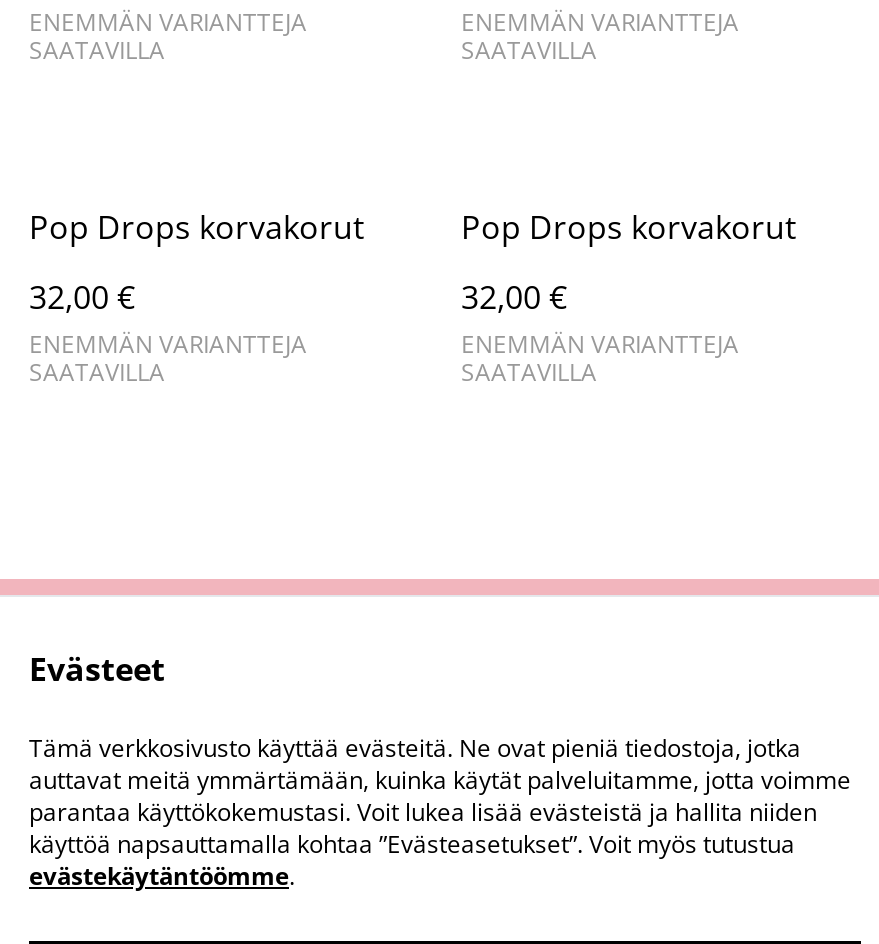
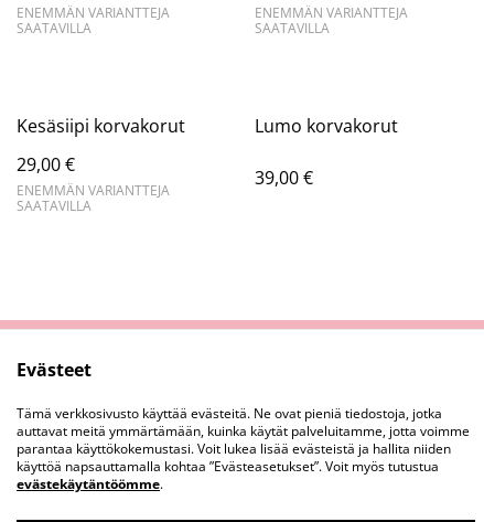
[29,206,365,250] Pop Drops korvakorut -> [17,114,185,138] Kesäsiipi korvakorut
[461,206,797,250] Pop Drops korvakorut -> [255,114,398,138] Lumo korvakorut
[29,276,135,320] 32,00 € -> [17,152,75,176] 29,00 €
[461,276,739,390] 32,00 € | ENEMMÄN VARIANTTEJA | SAATAVILLA -> [255,165,313,190] 39,00 €

